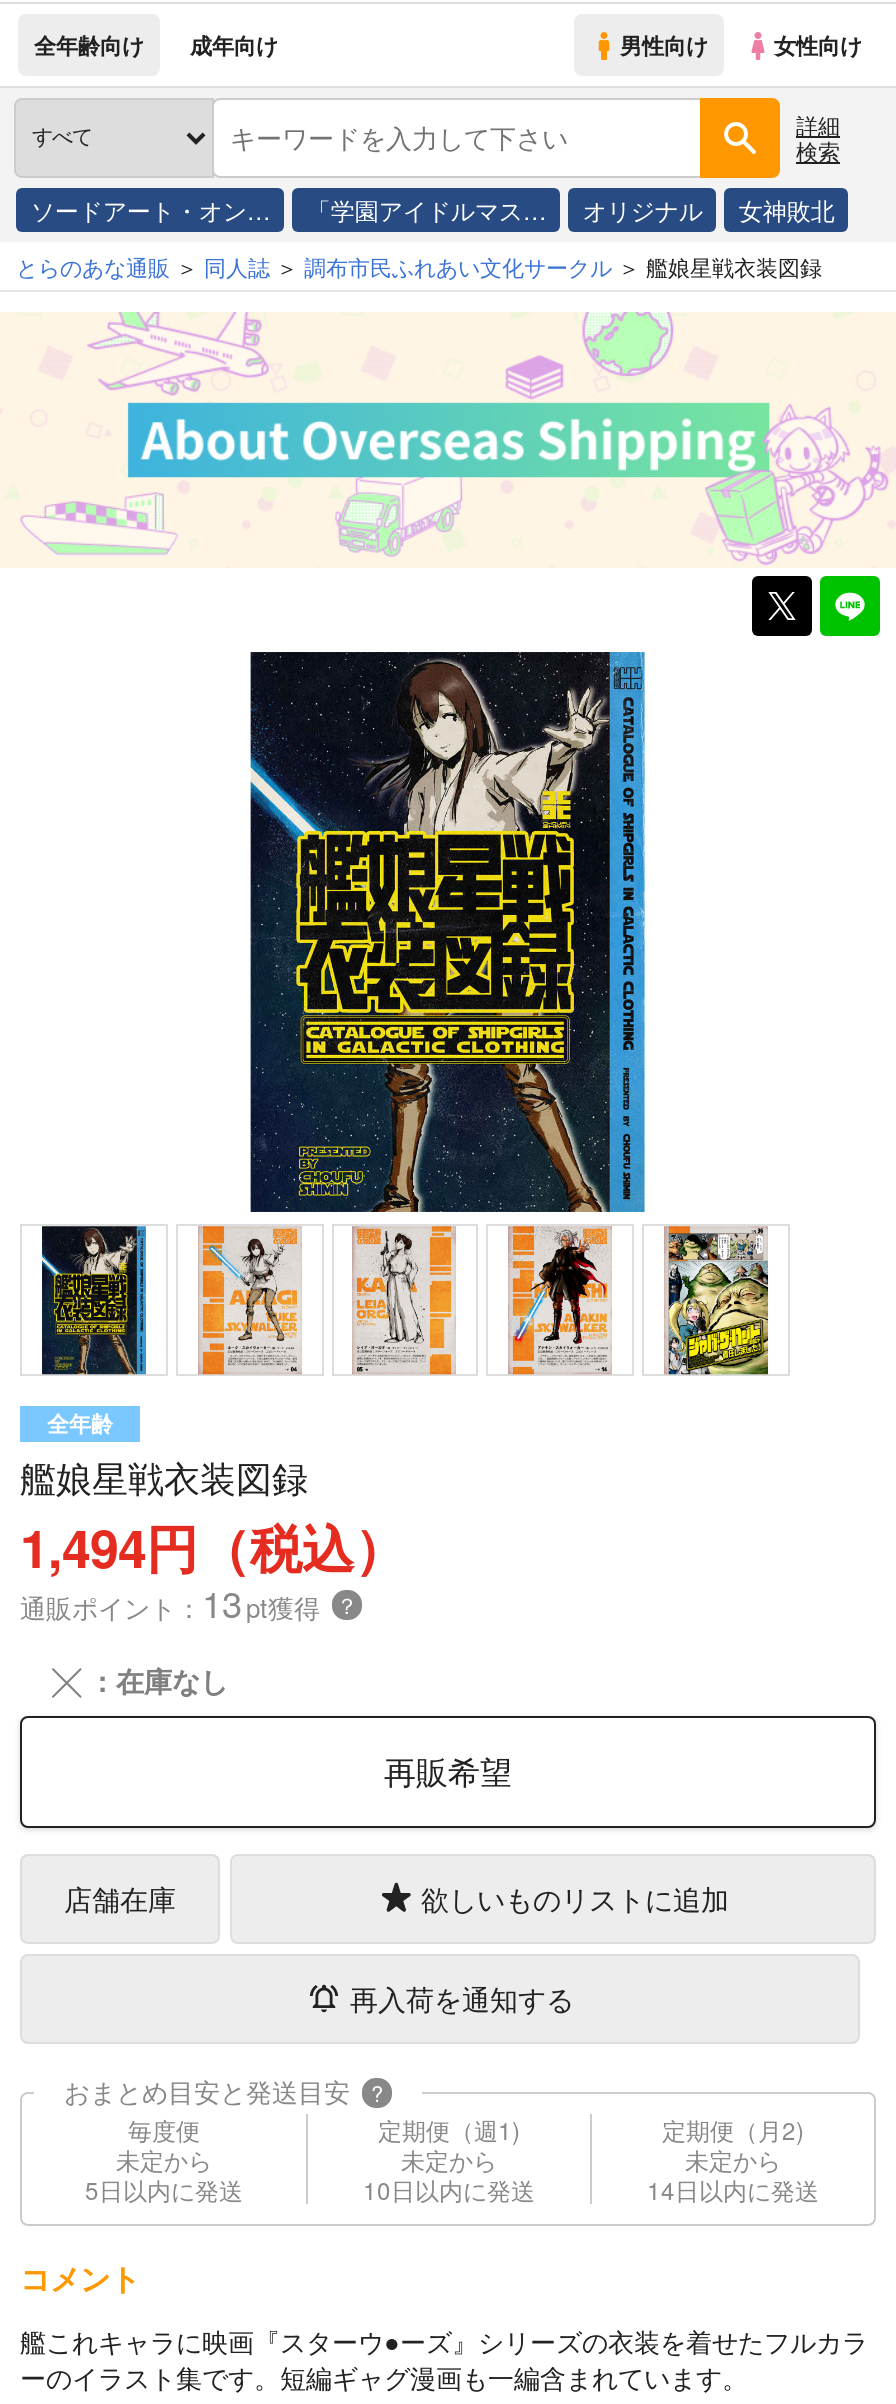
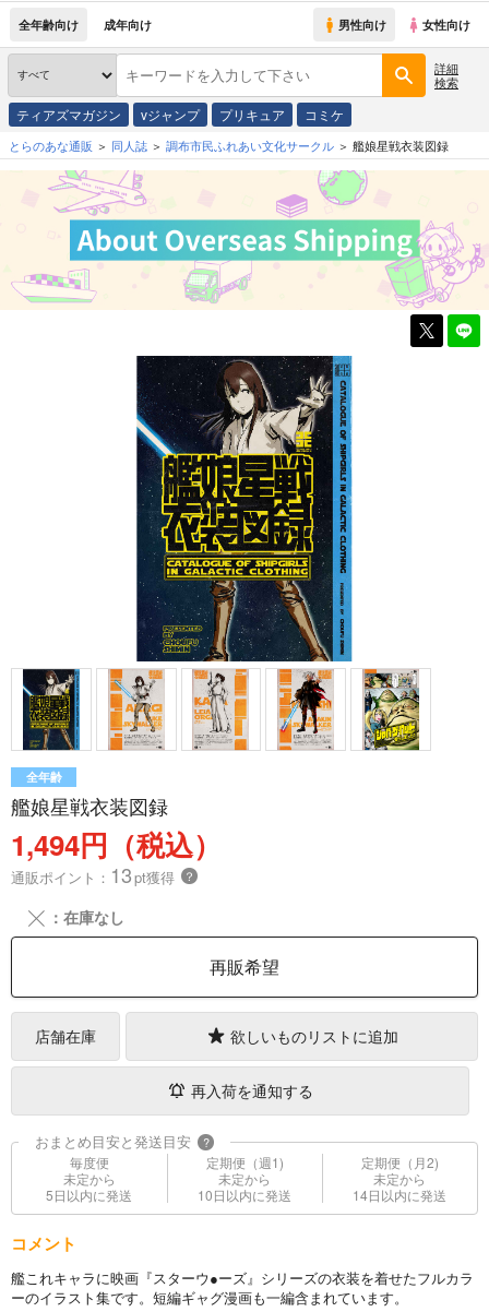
[31,192,835,226] ソードアート・オン… | 「学園アイドルマス… | オリジナル | 女神敗北 -> [17,105,344,123] ティアズマガジン | vジャンプ | プリキュア | コミケ

